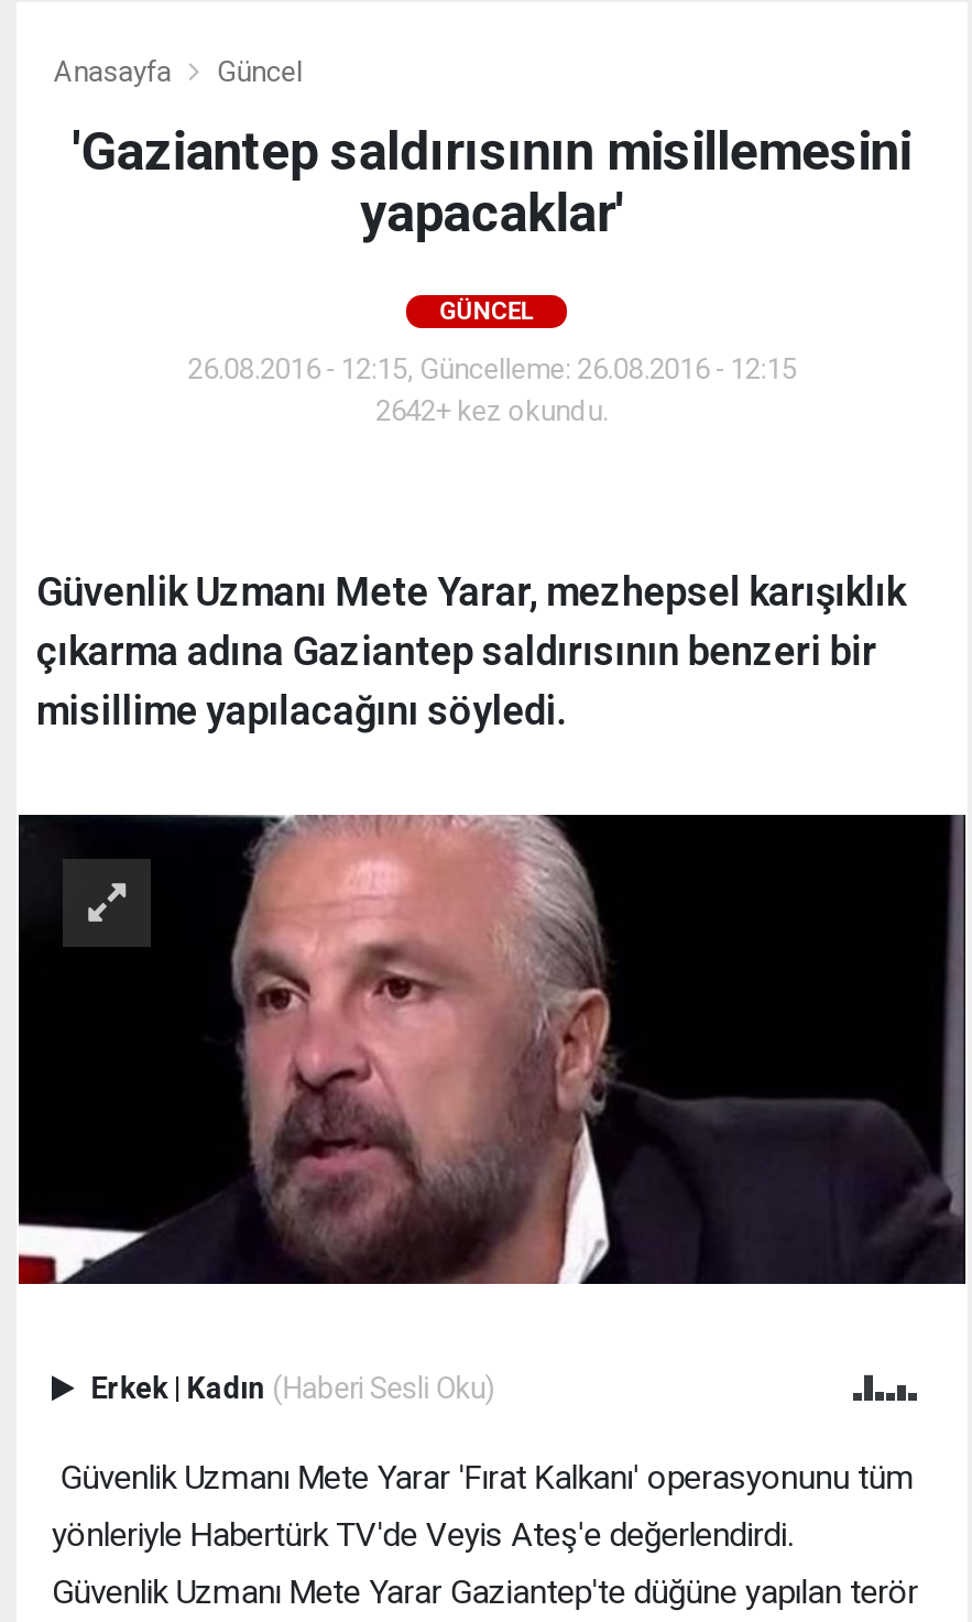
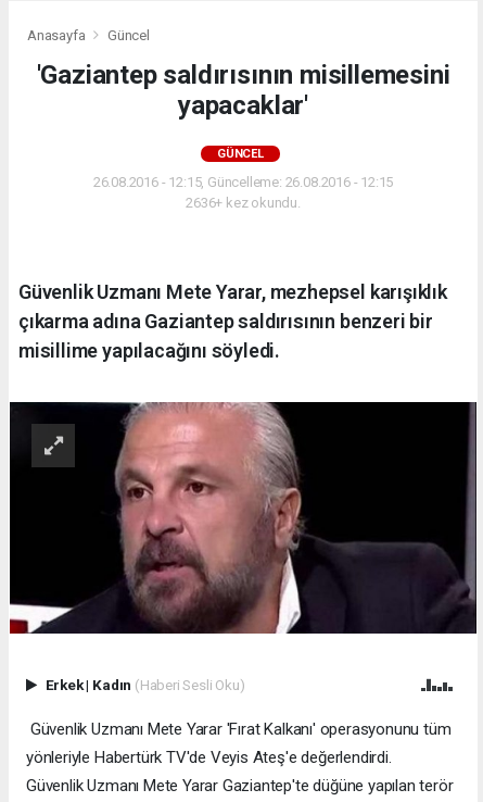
[376,394,609,427] 2642+ kez okundu. -> [186,194,301,211] 2636+ kez okundu.

